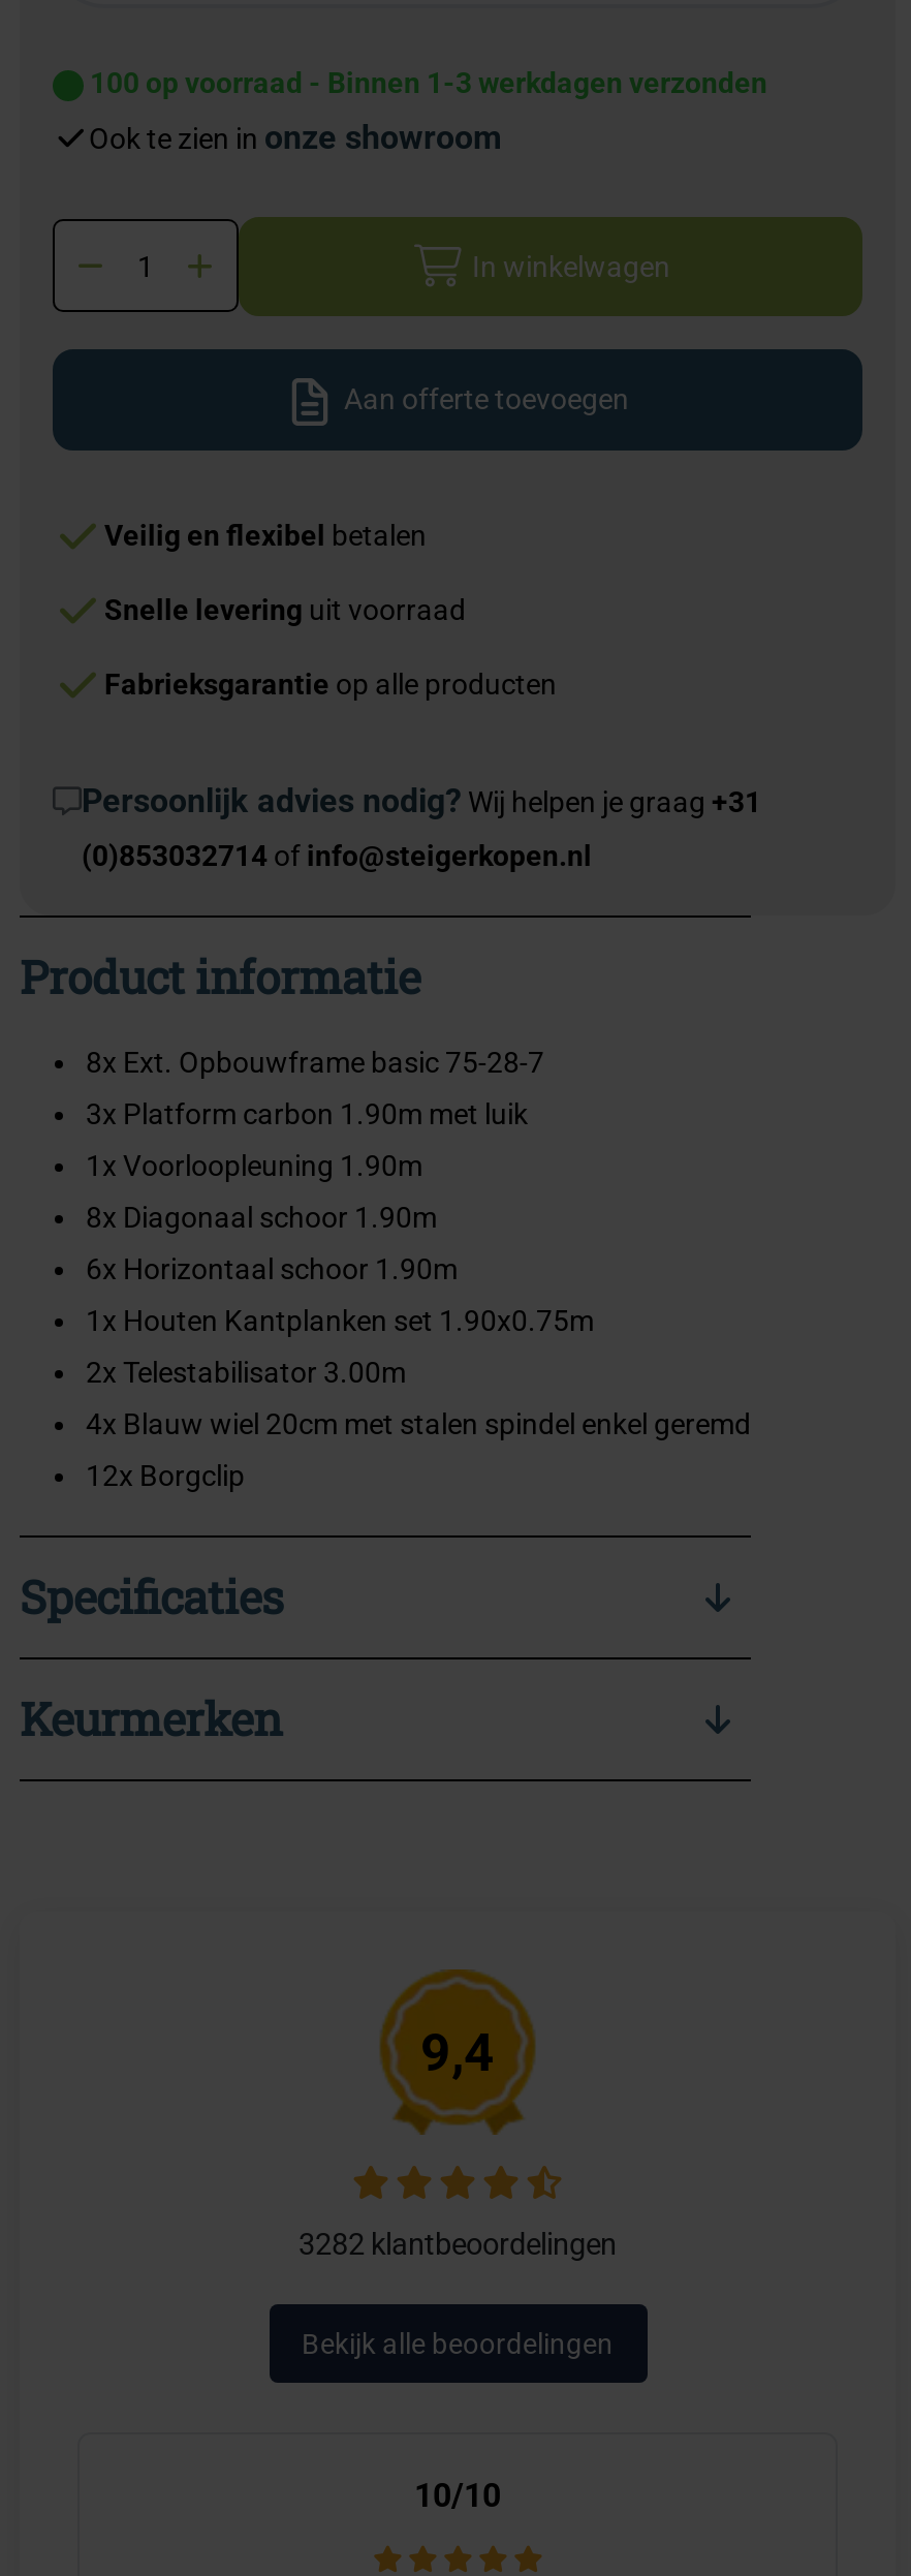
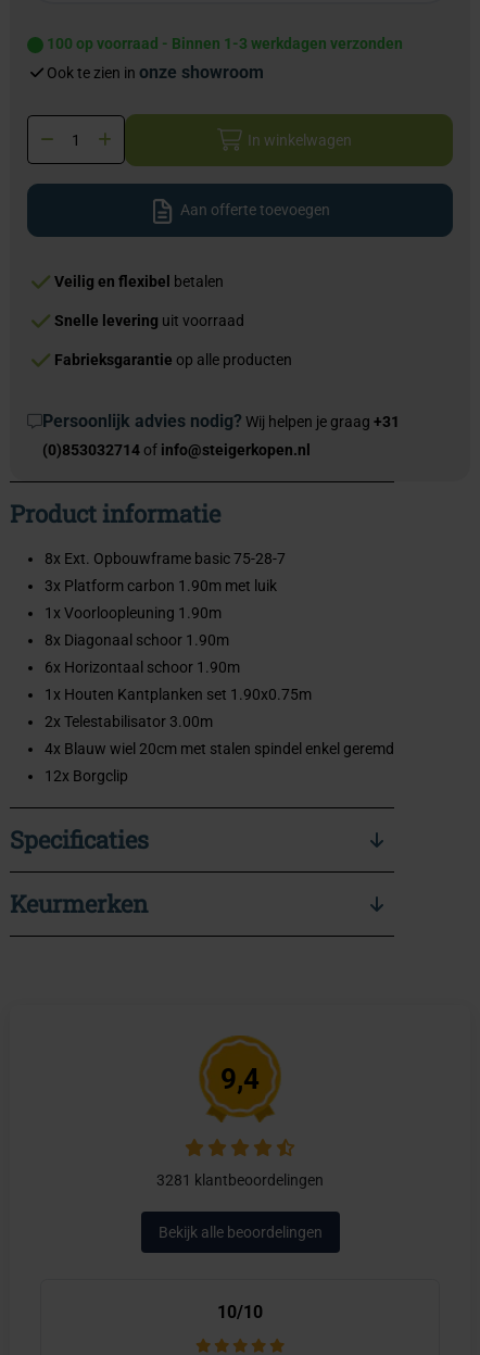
[299,2227,617,2262] 3282 klantbeoordelingen -> [156,1171,324,1190] 3281 klantbeoordelingen

